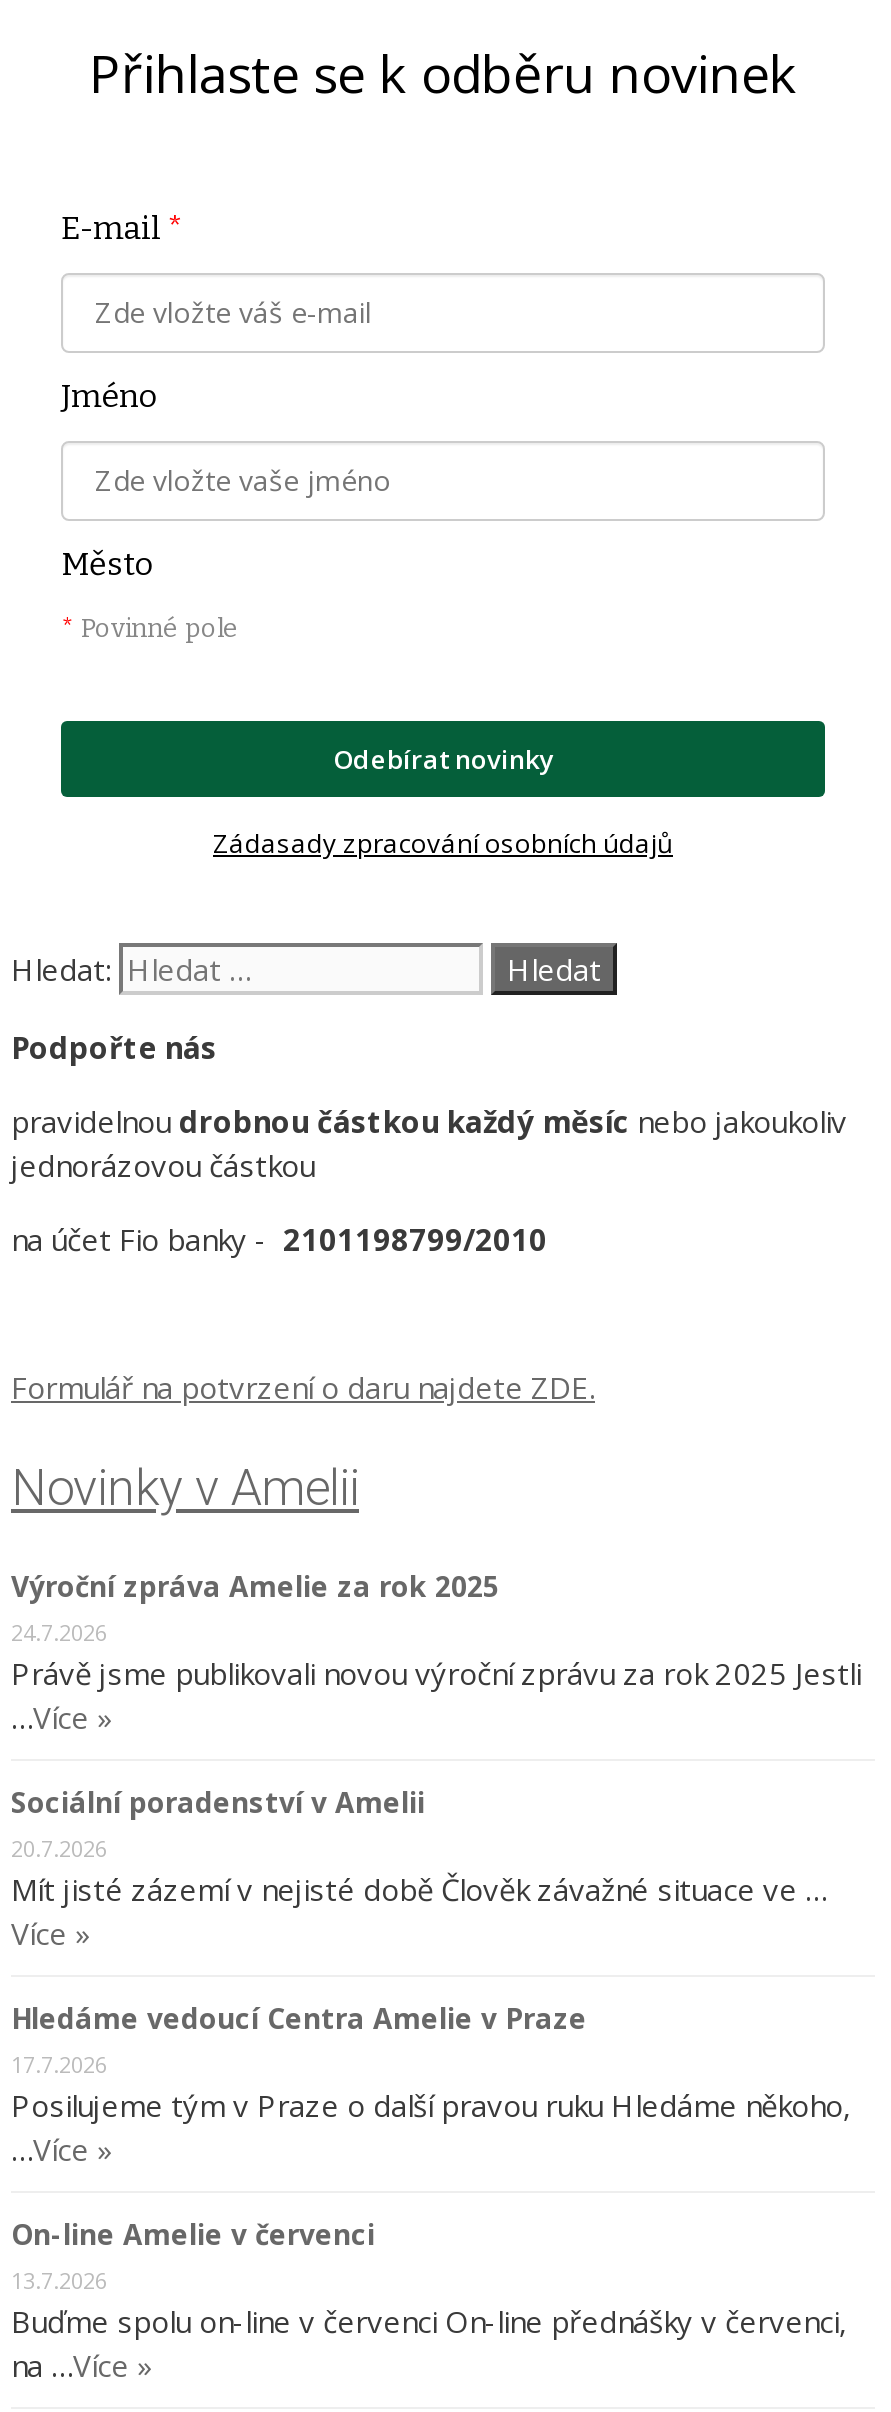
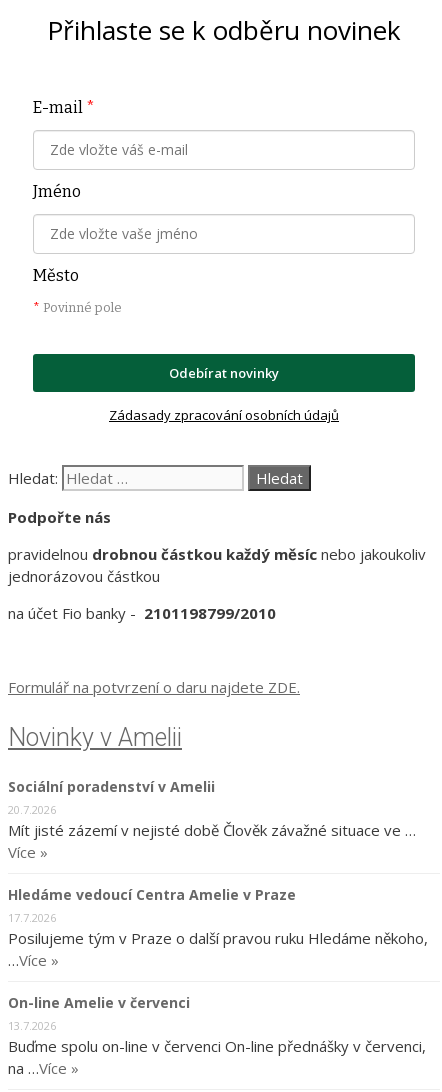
[11,1568,861,1738] Výroční zpráva Amelie za rok 2025 | 24.7.2026 | Právě jsme publikovali novou výroční zprávu za rok 2025 Jestli | …Více » -> none

